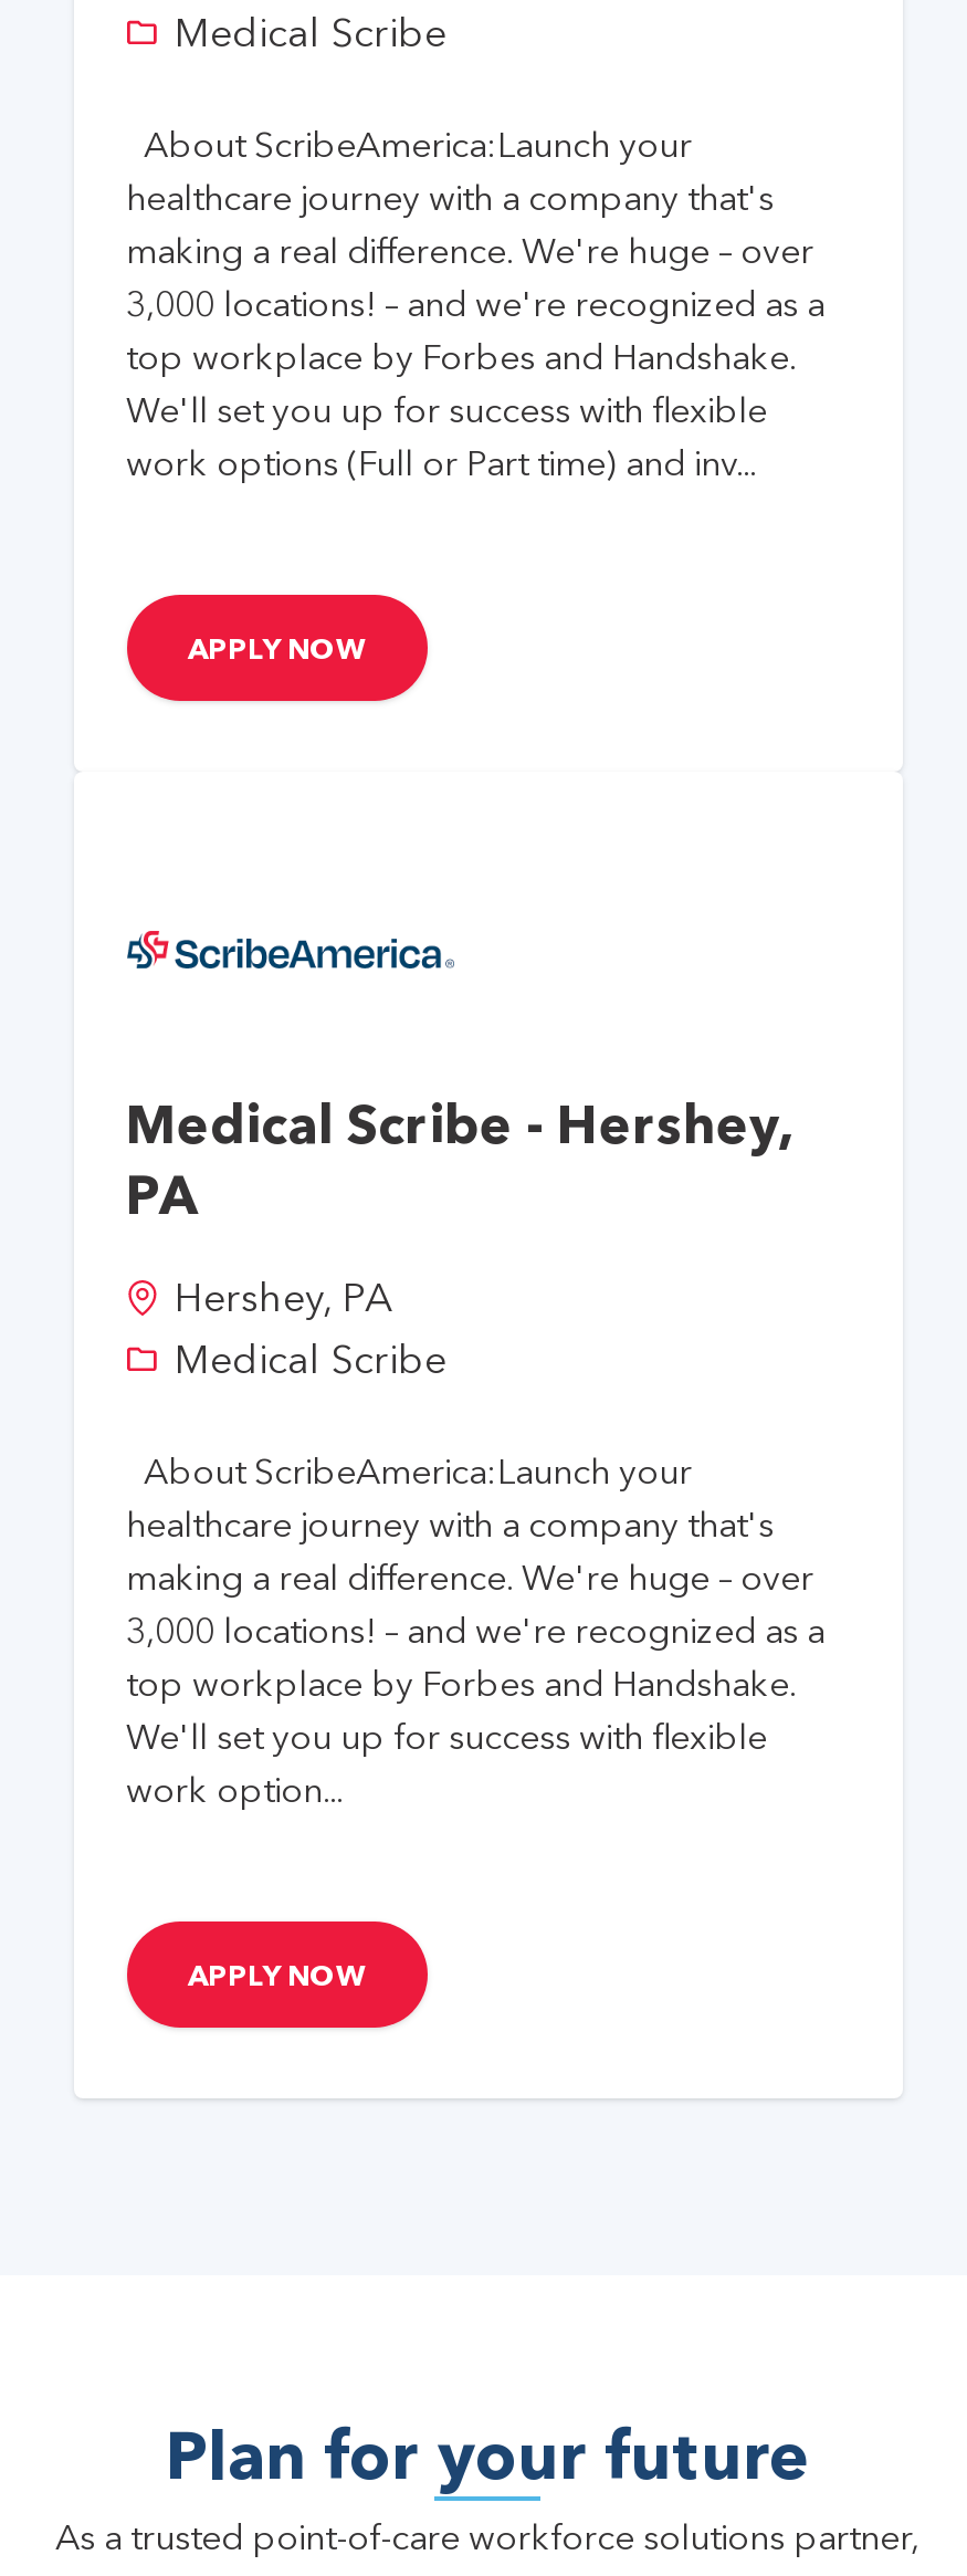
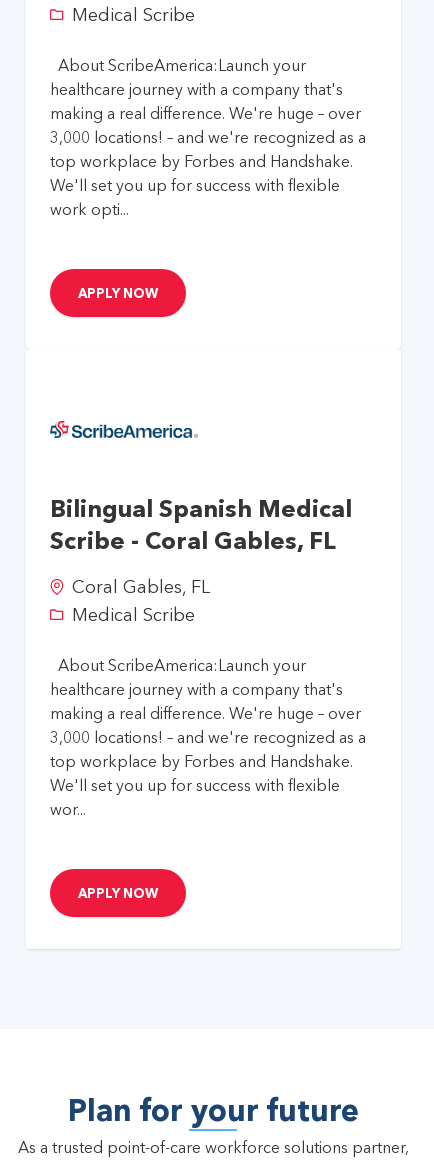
[126,440,756,484] work options (Full or Part time) and inv... -> [49,199,128,219] work opti...
[126,1092,791,1227] Medical Scribe - Hershey, | PA -> [49,494,351,555] Bilingual Spanish Medical | Scribe - Coral Gables, FL
[175,1274,393,1322] Hershey, PA -> [71,576,209,598] Coral Gables, FL
[126,1767,343,1811] work option... -> [49,799,85,819] wor...

